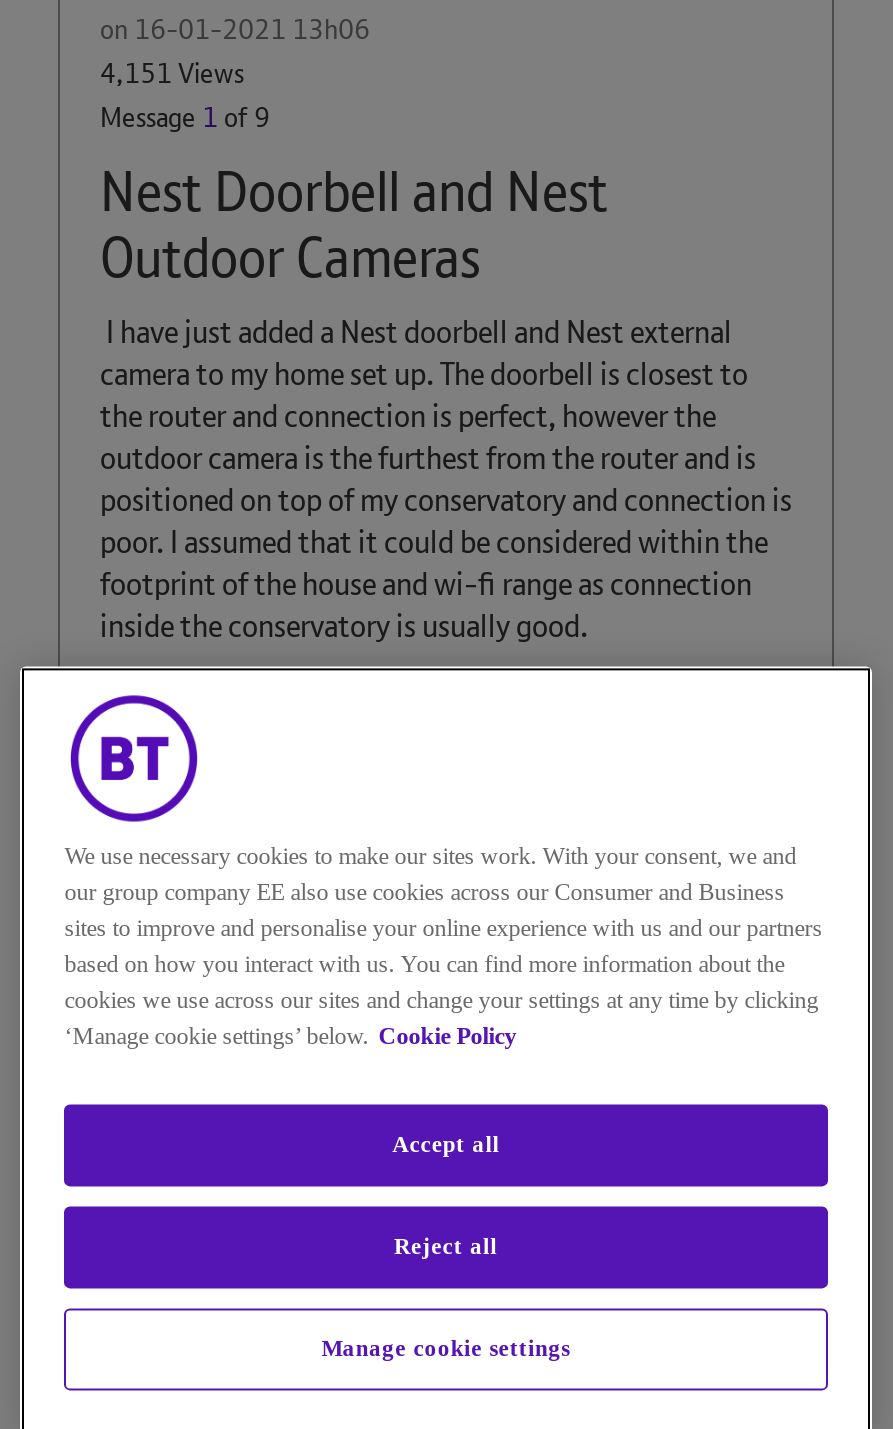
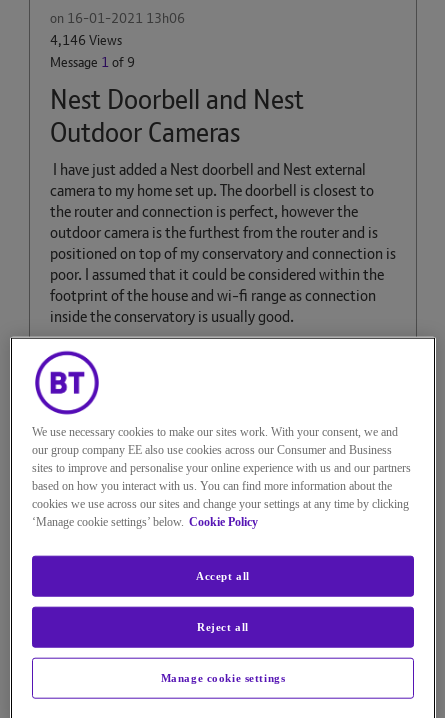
[100,55,244,91] 4,151 Views -> [50,31,122,49] 4,146 Views

